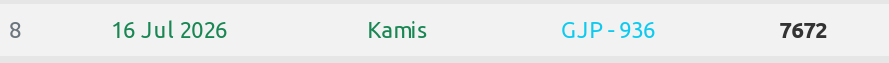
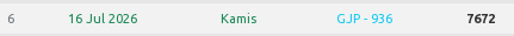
[9,18,21,42] 8 -> [7,12,14,26] 6

